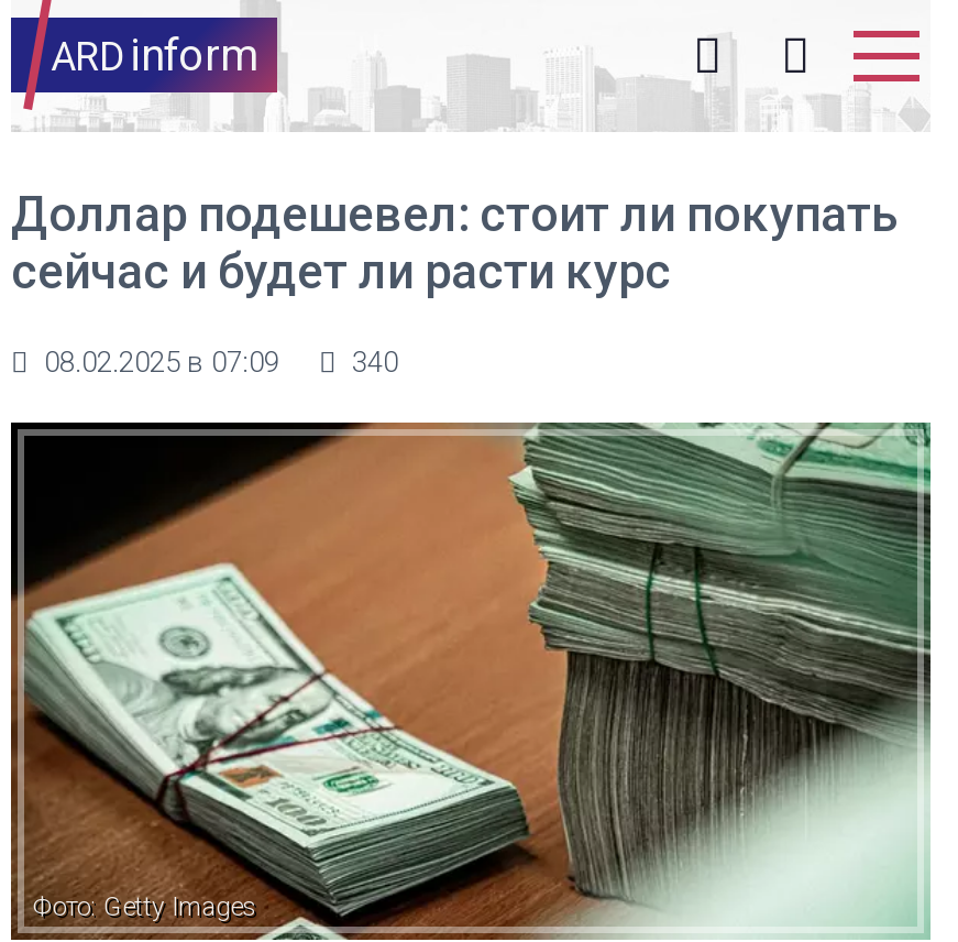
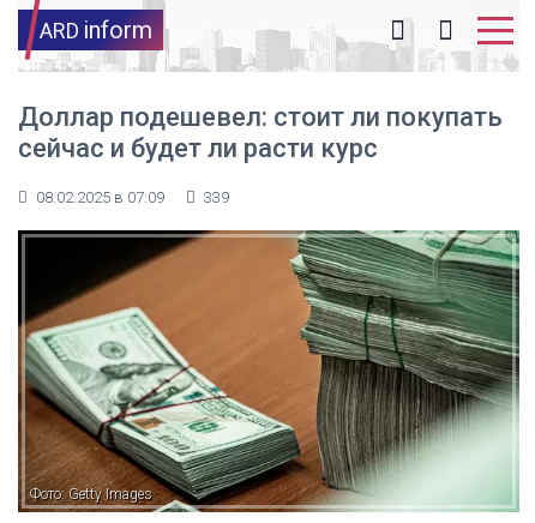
[352,346,398,379] 340 -> [204,188,229,206] 339

